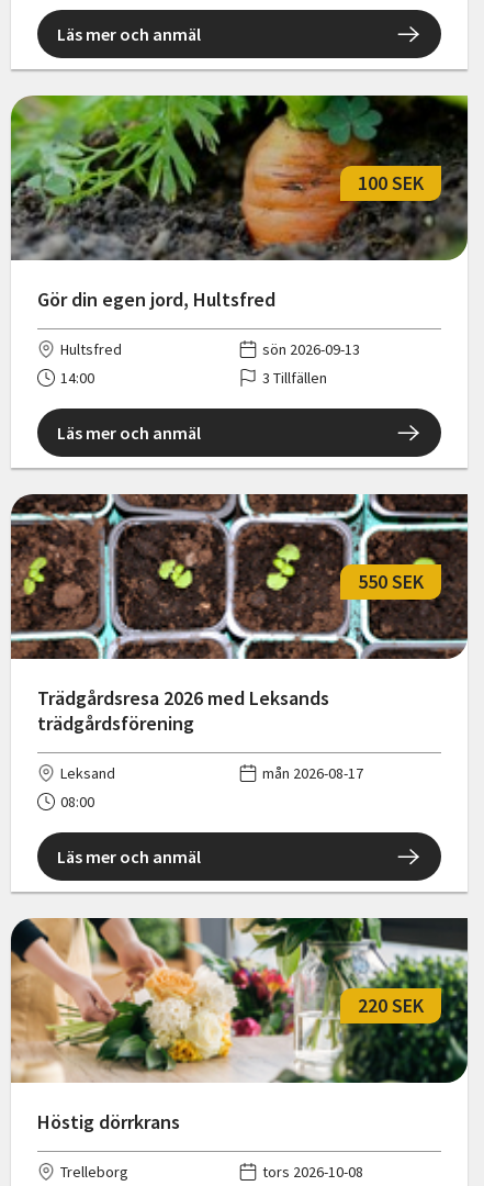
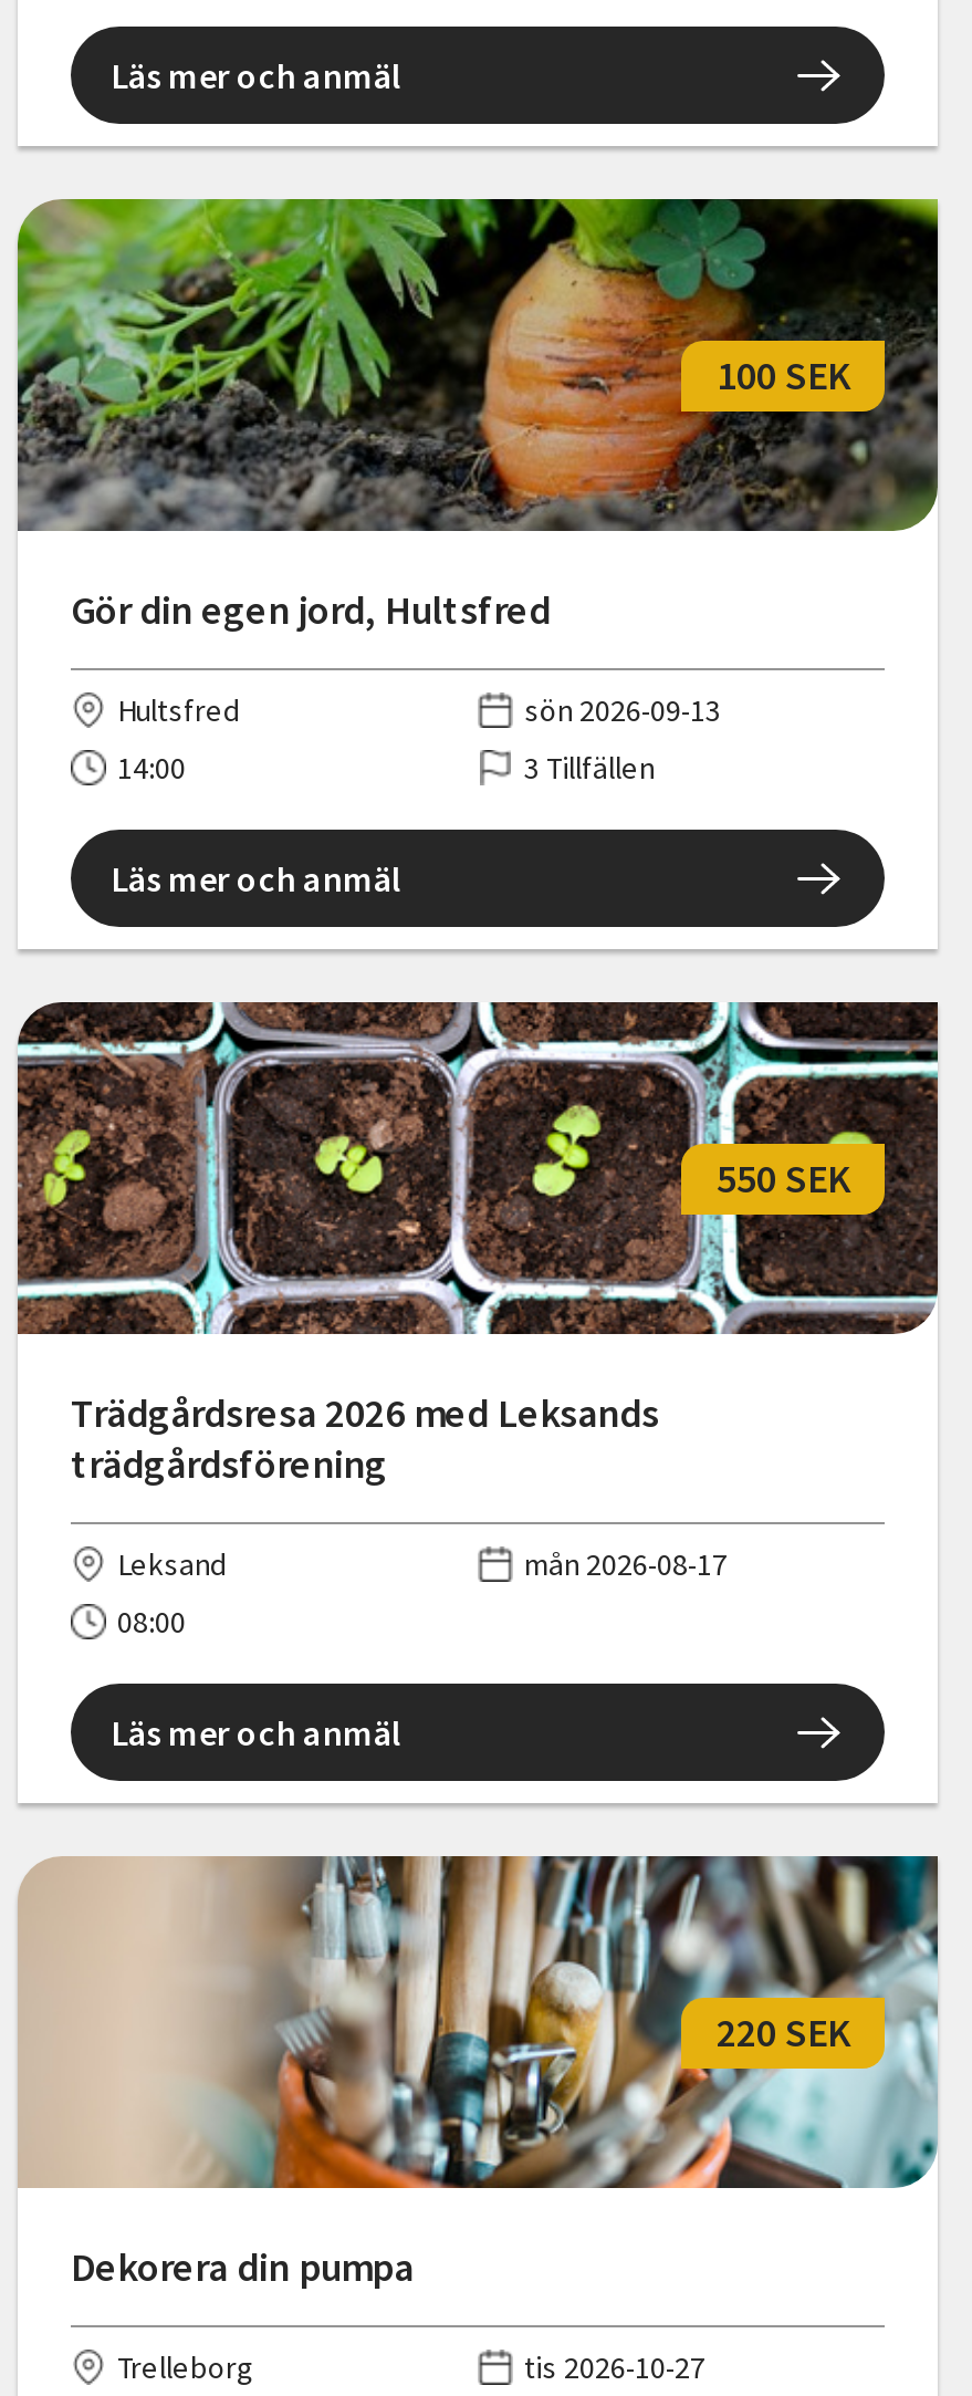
[10,917,469,1134] [image] | Höstig dörrkrans -> [18,1854,940,2291] [image] | Dekorera din pumpa
[262,1161,363,1181] tors 2026-10-08 -> [524,2346,706,2386] tis 2026-10-27

